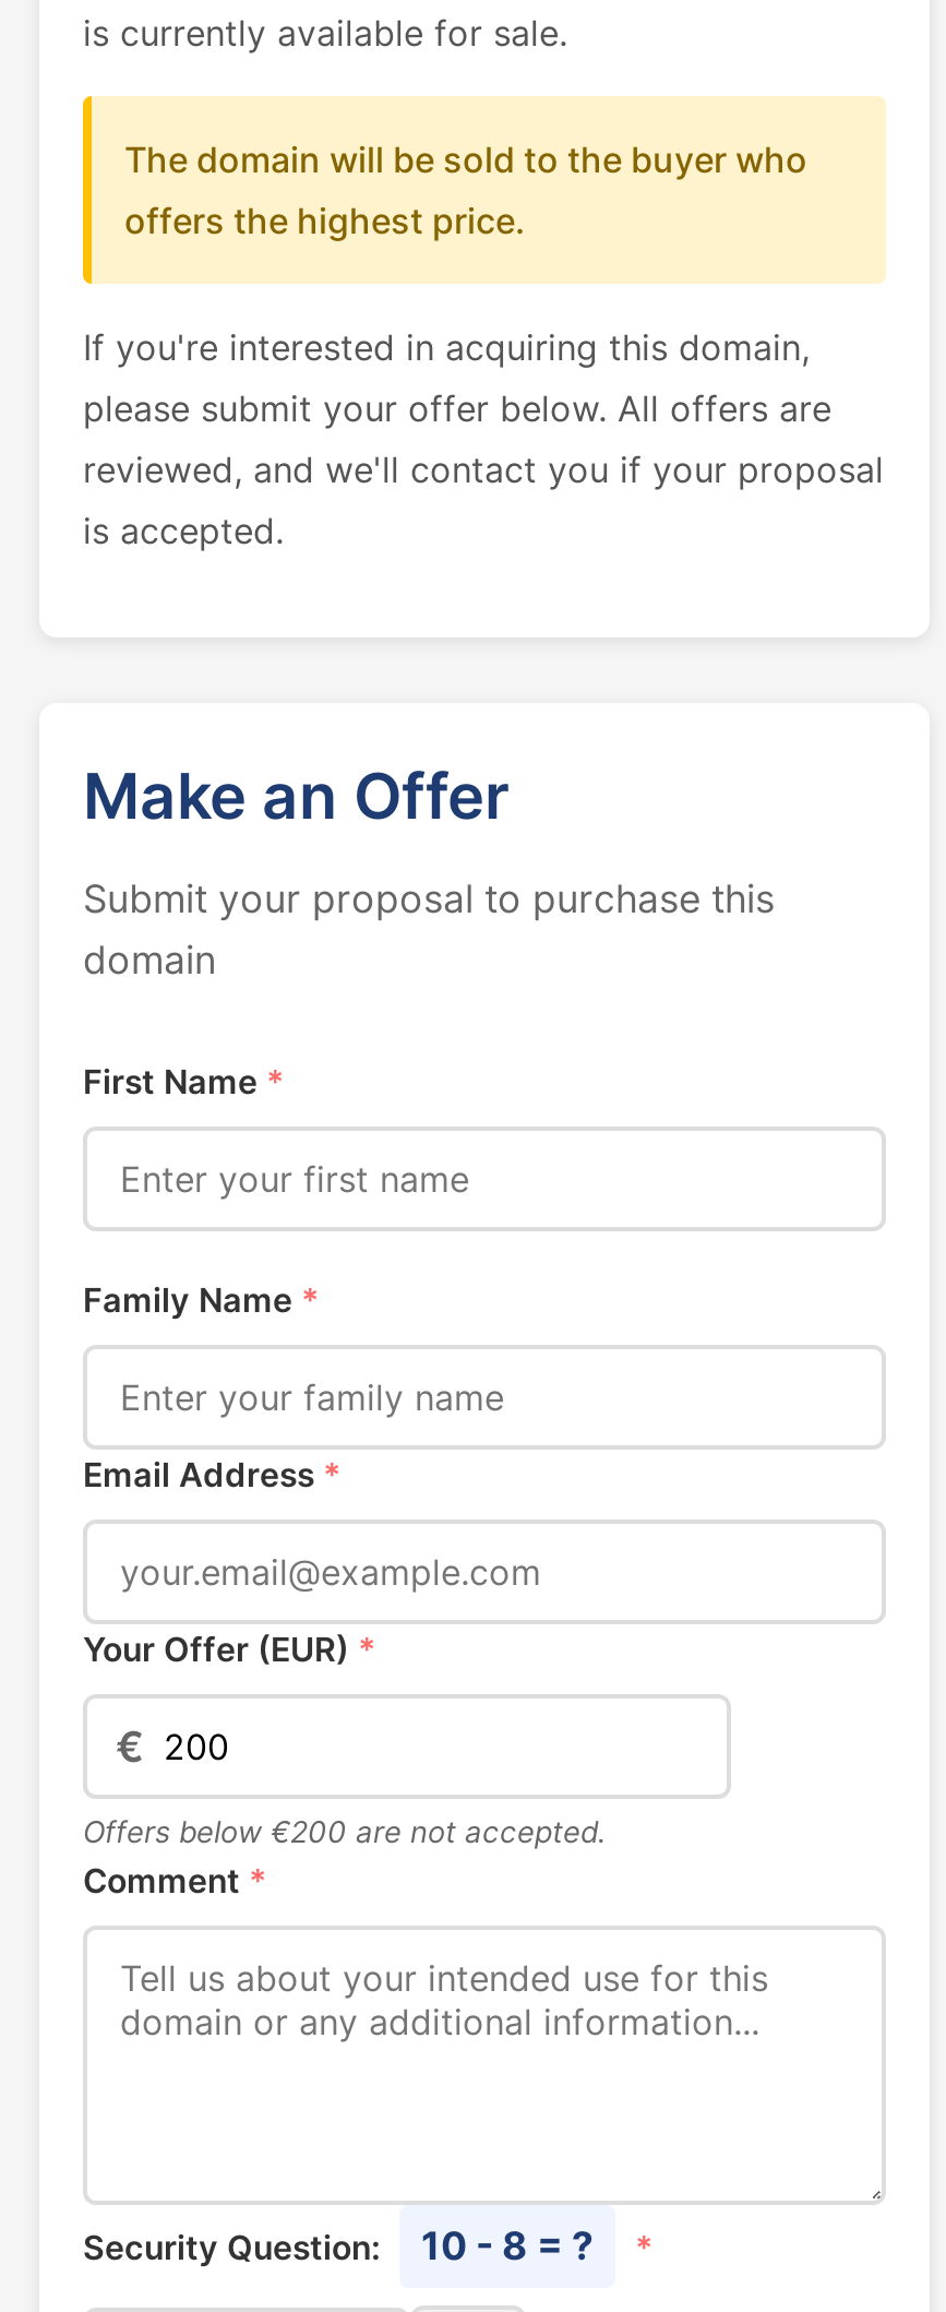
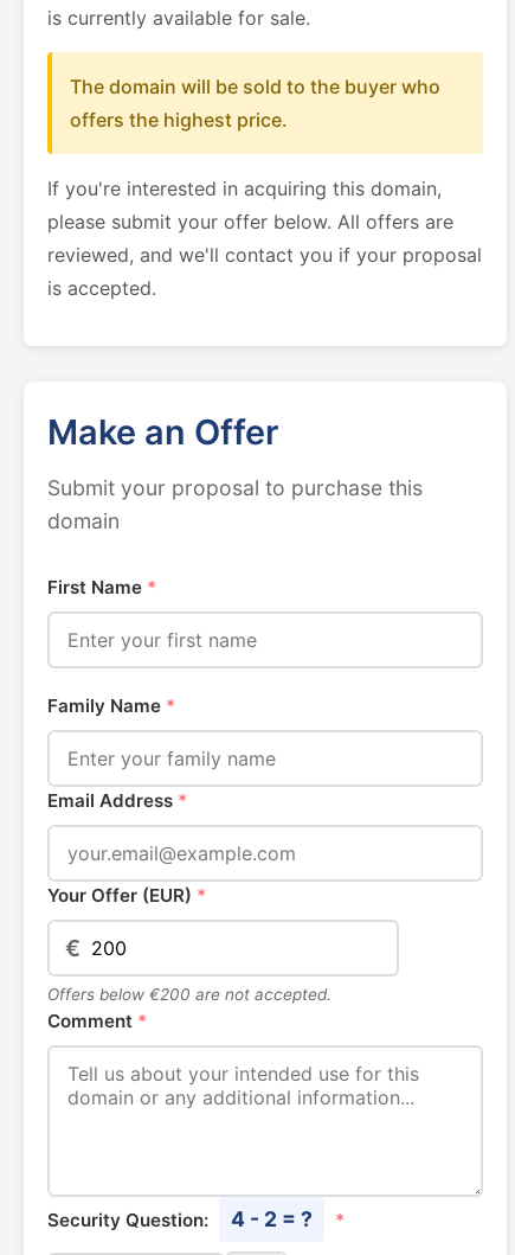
[421,2222,594,2268] 10 - 8 = ? -> [231,1206,313,1231] 4 - 2 = ?

